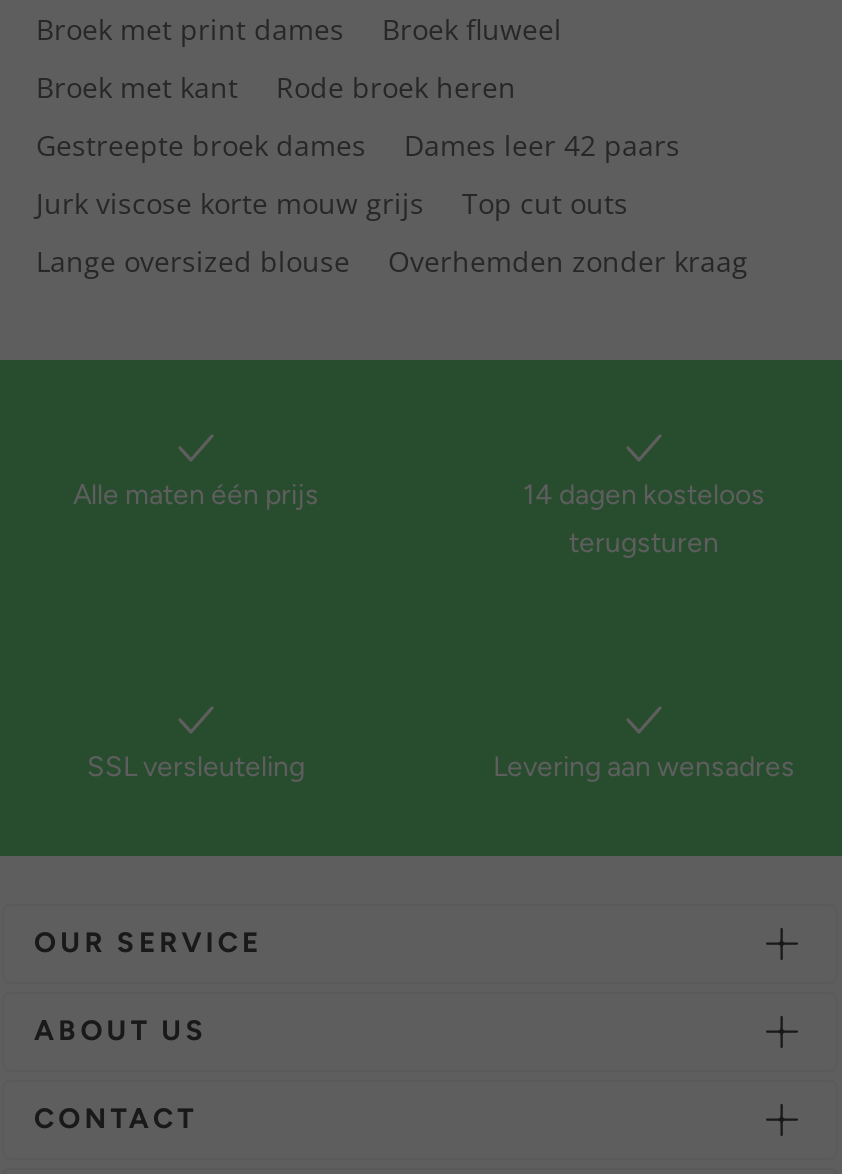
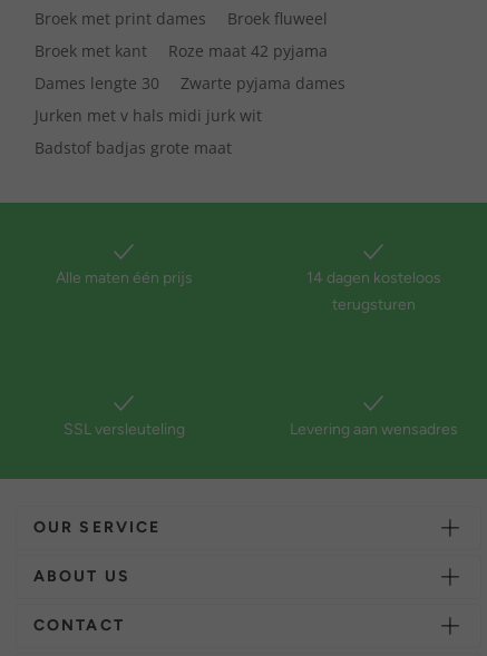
[276,68,516,106] Rode broek heren -> [168,40,328,61] Roze maat 42 pyjama
[36,126,680,164] Gestreepte broek dames | Dames leer 42 paars -> [35,72,345,94] Dames lengte 30 | Zwarte pyjama dames
[36,184,628,222] Jurk viscose korte mouw grijs | Top cut outs -> [35,105,262,126] Jurken met v hals midi jurk wit
[36,242,748,280] Lange oversized blouse | Overhemden zonder kraag -> [35,137,232,158] Badstof badjas grote maat

